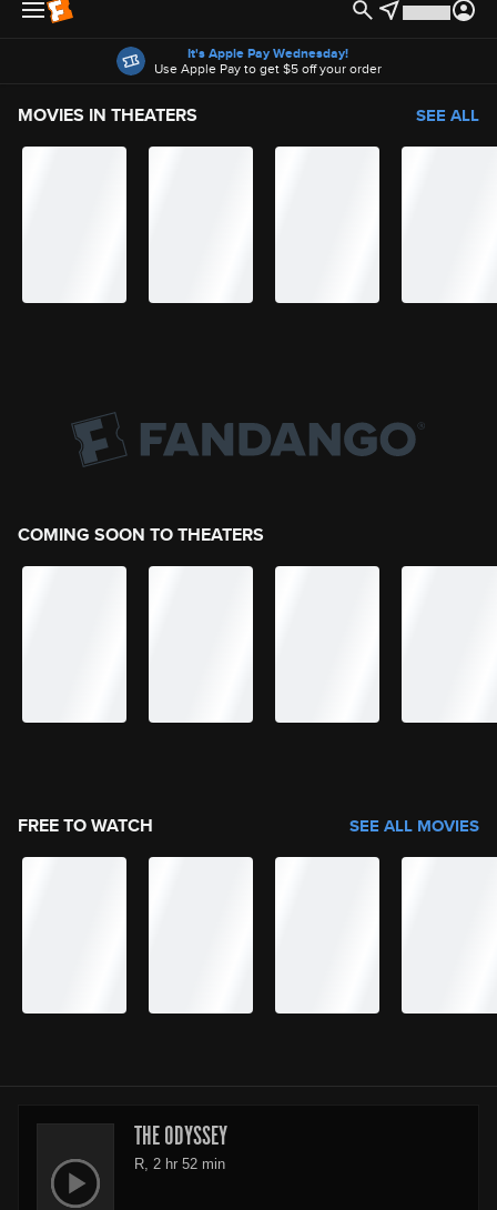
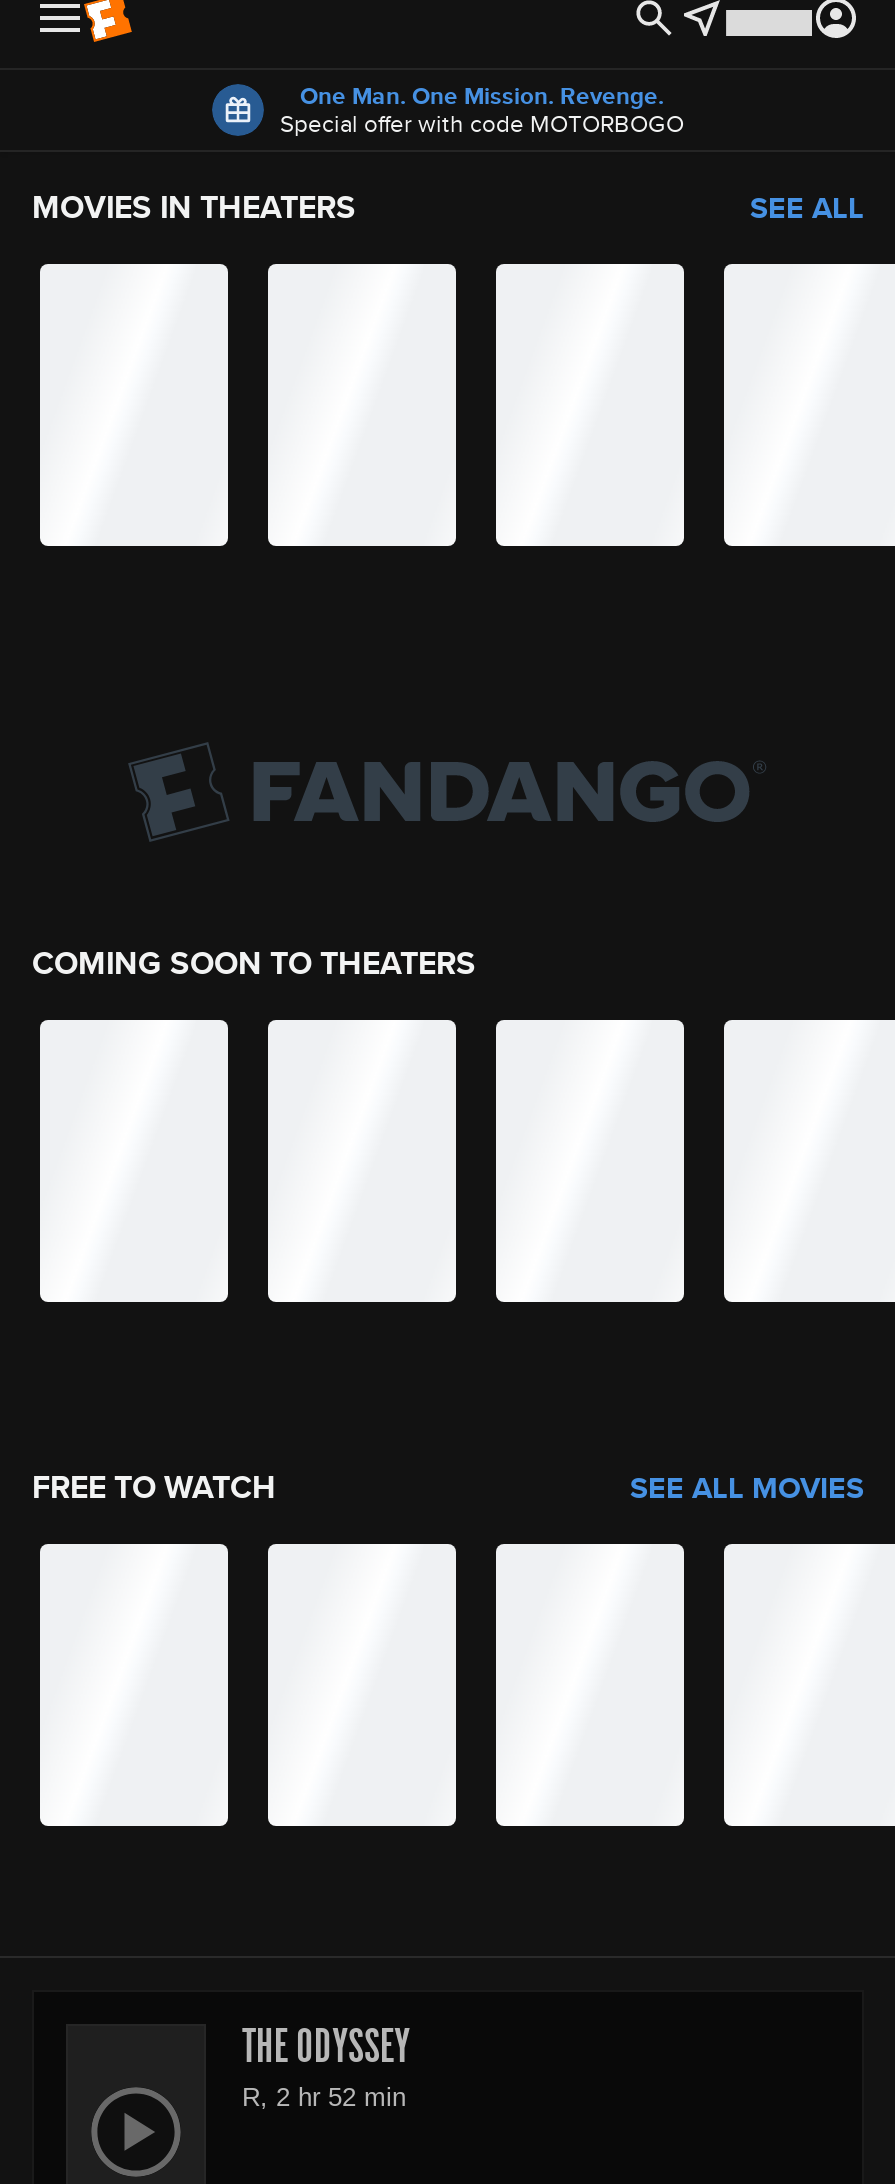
[154,43,381,78] It's Apple Pay Wednesday! | Use Apple Pay to get $5 off your order -> [280,78,684,140] One Man. One Mission. Revenge. | Special offer with code MOTORBOGO

